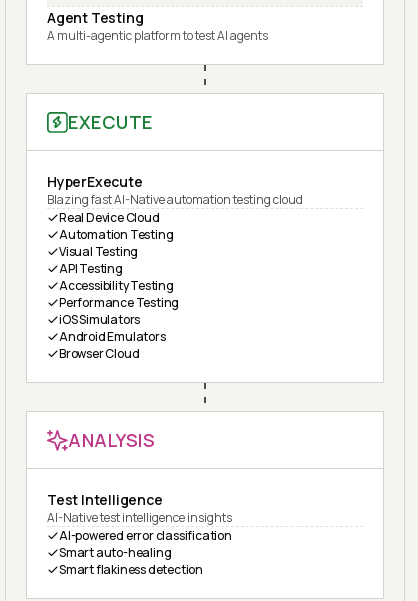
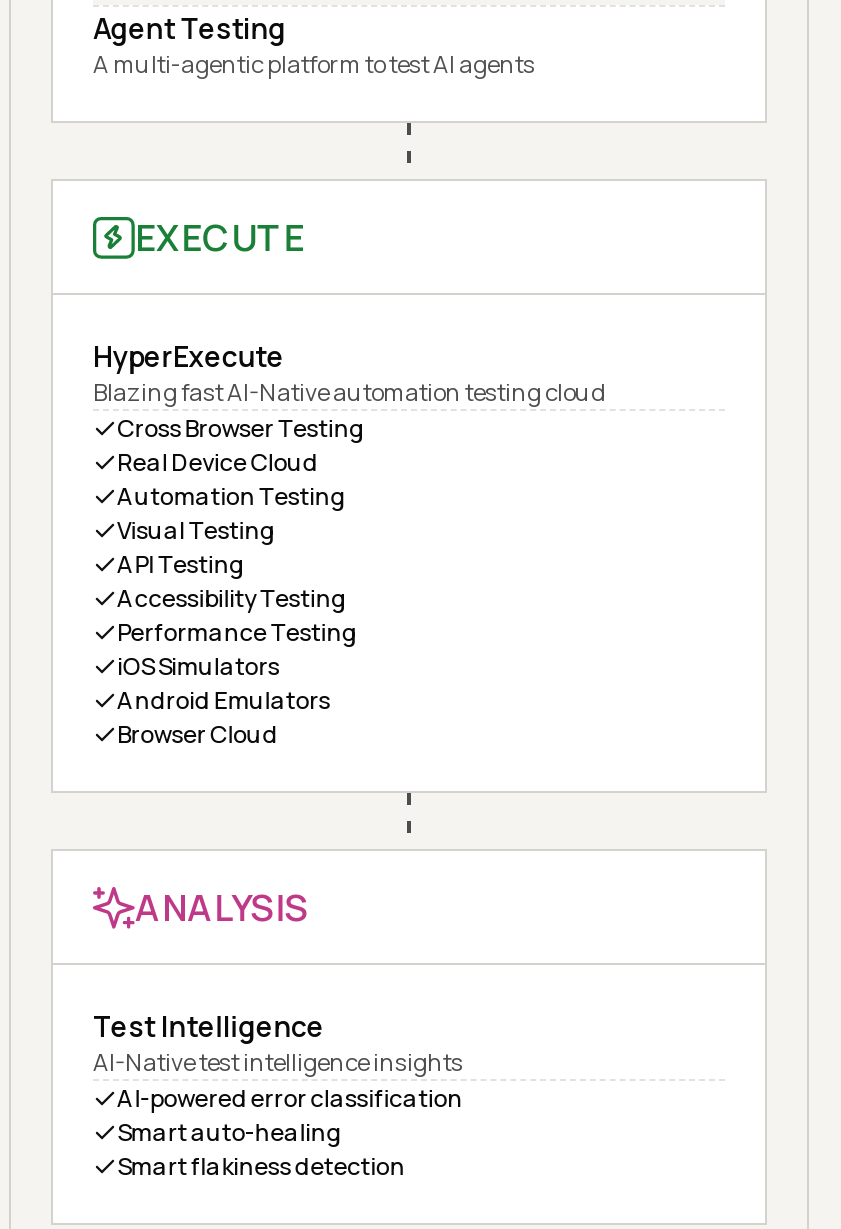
none -> [117,411,365,445] Cross Browser Testing

